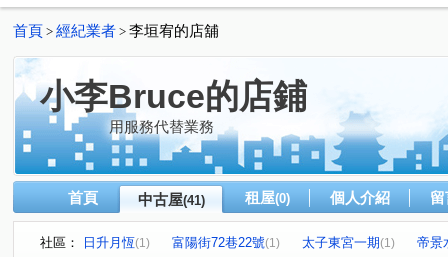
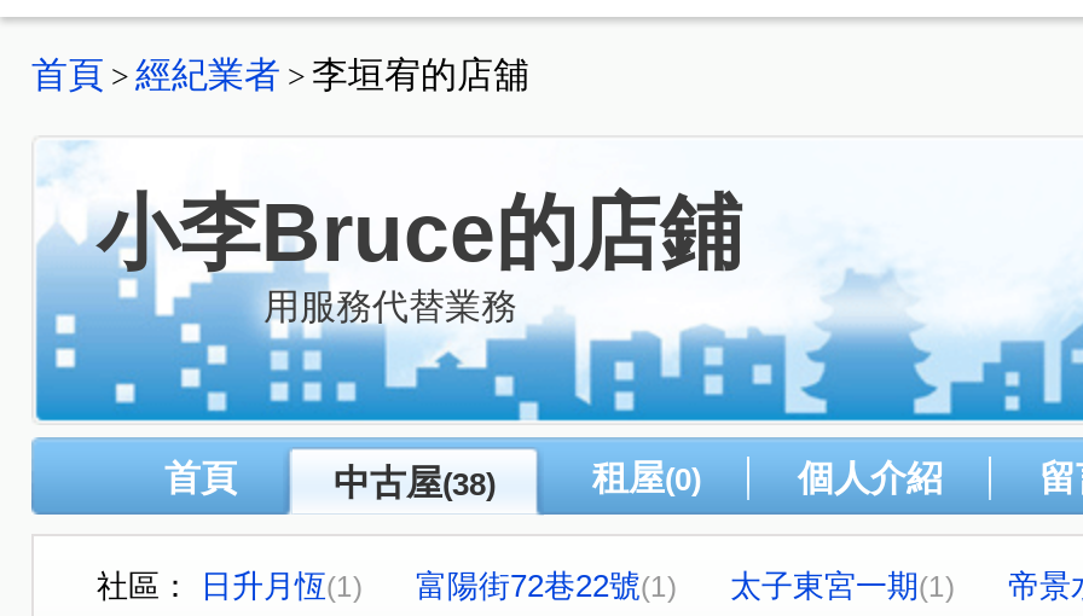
[138,191,205,208] 中古屋(41) -> [334,461,496,502] 中古屋(38)

